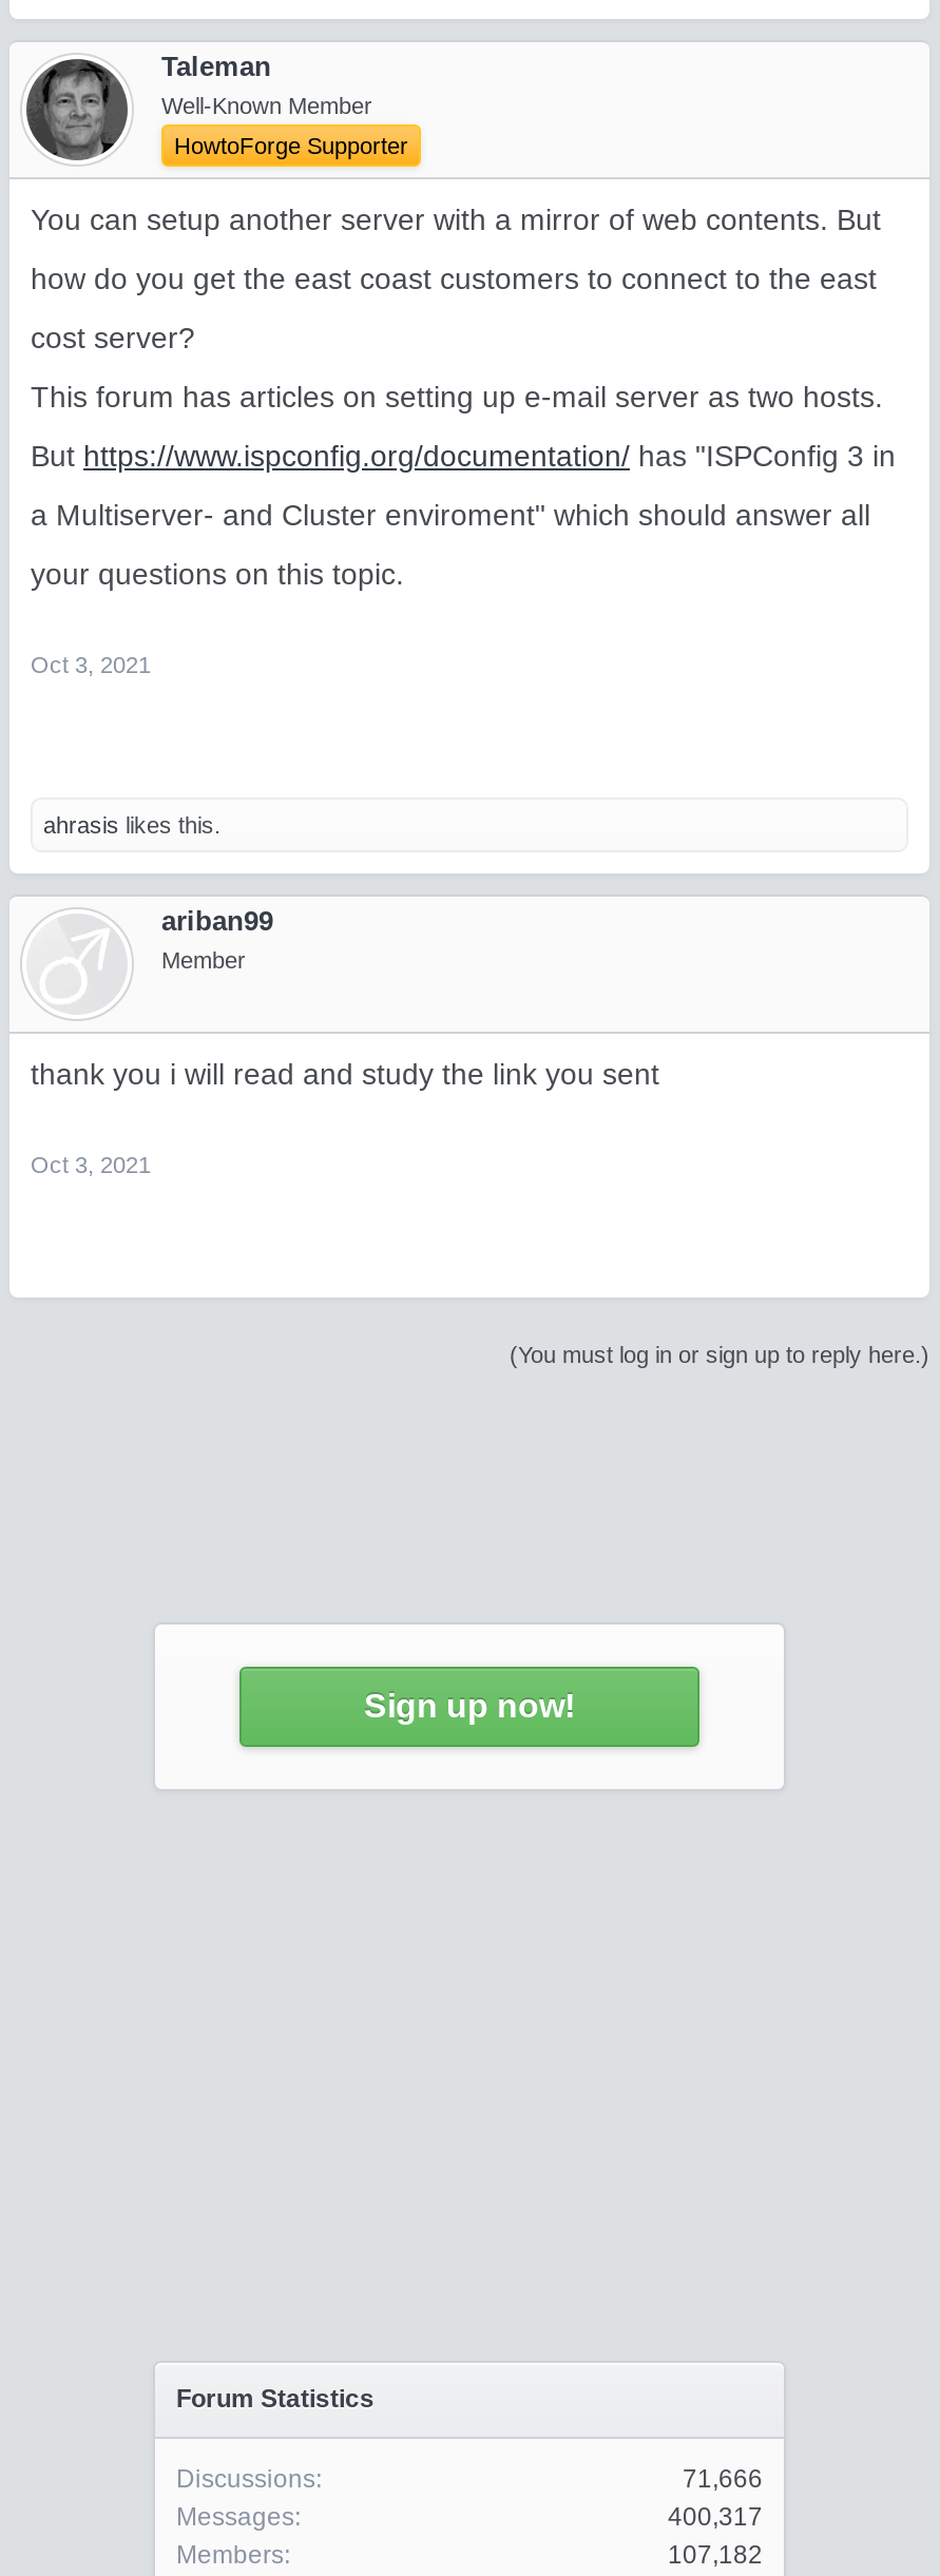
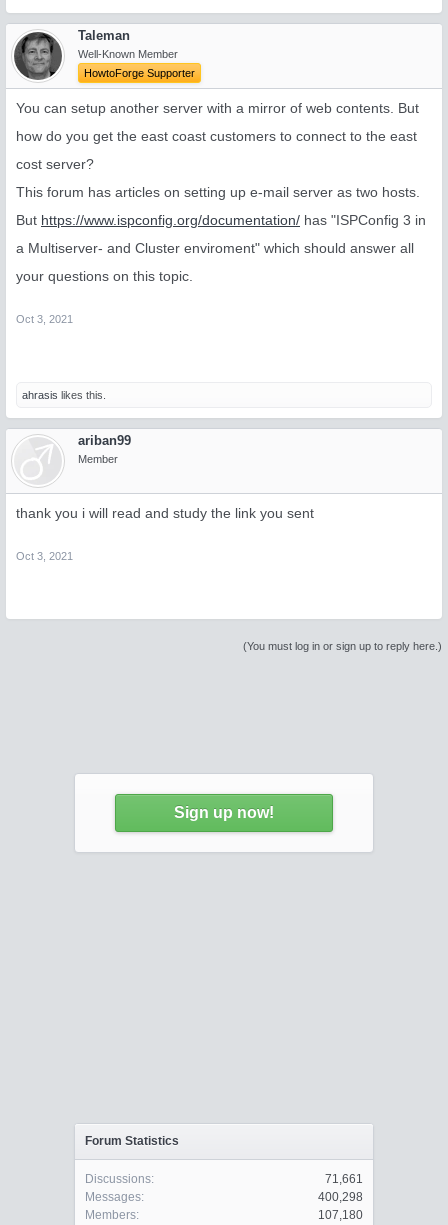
[683,2464,763,2494] 71,666 -> [325,1172,363,1186] 71,661
[668,2502,763,2532] 400,317 -> [318,1190,363,1204] 400,298
[668,2540,763,2570] 107,182 -> [318,1208,363,1222] 107,180

